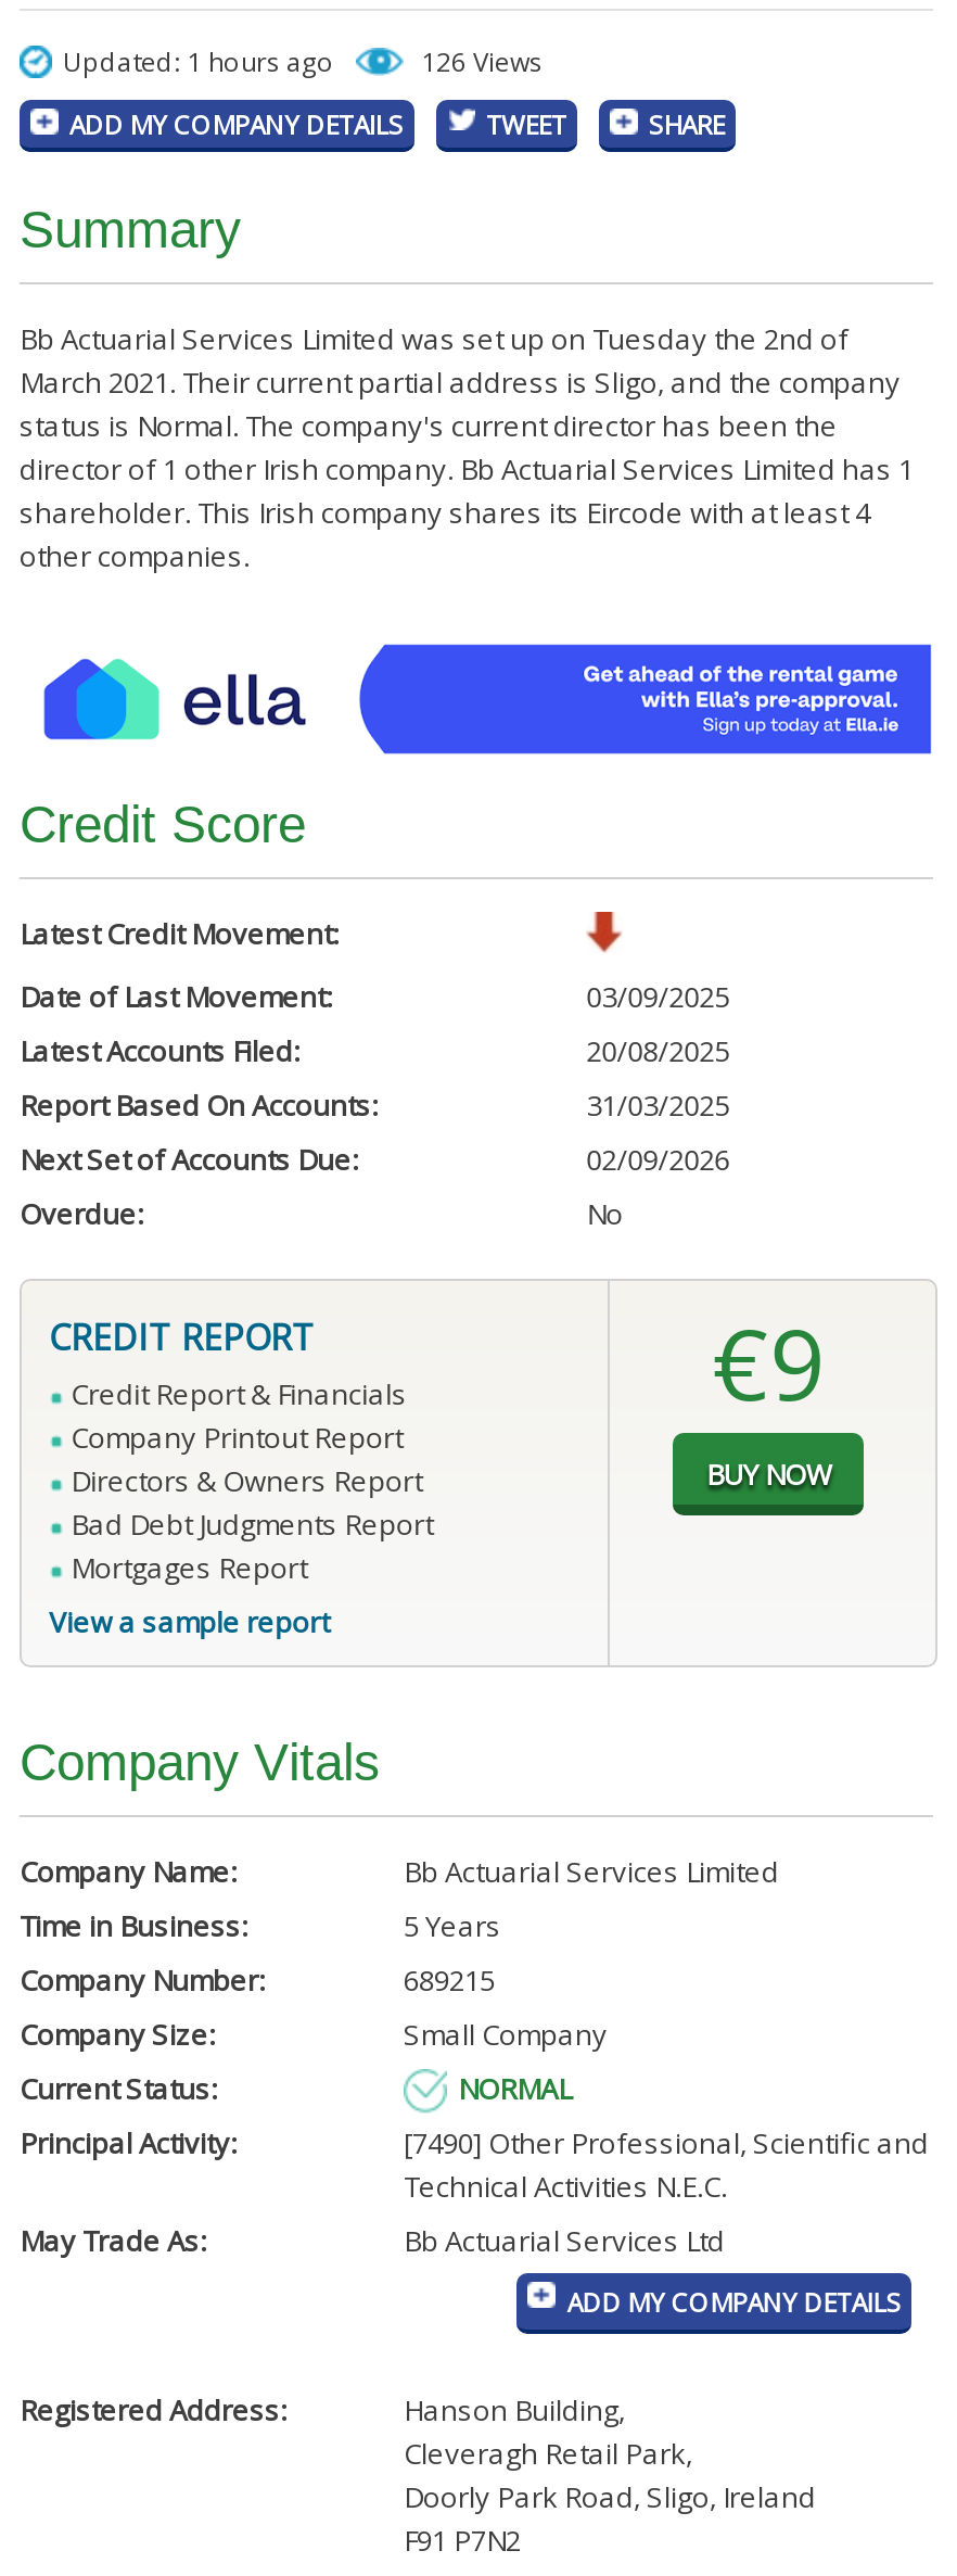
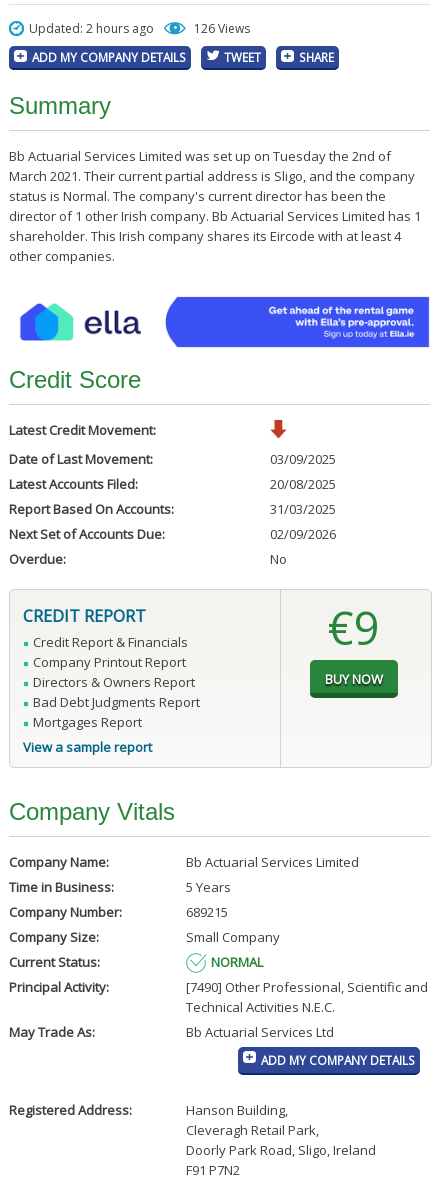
[63,43,334,80] Updated: 1 hours ago -> [29,20,154,37] Updated: 2 hours ago

